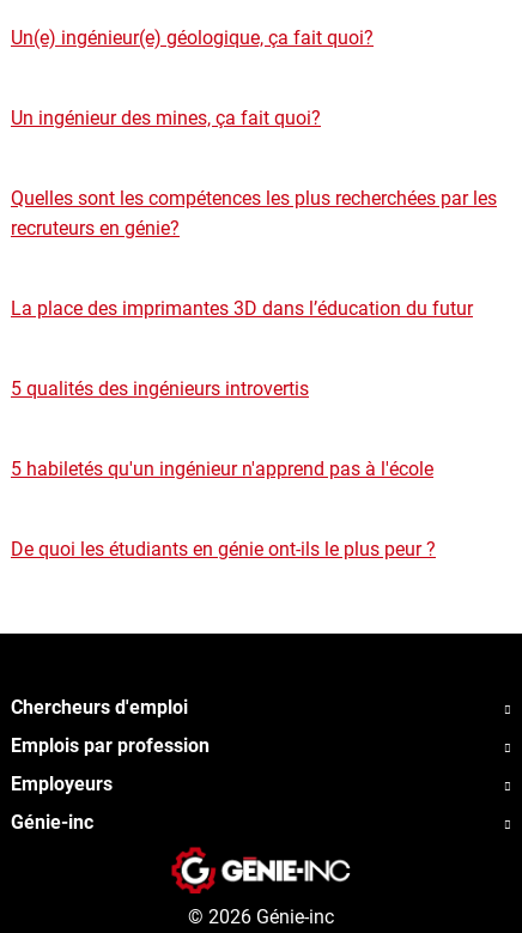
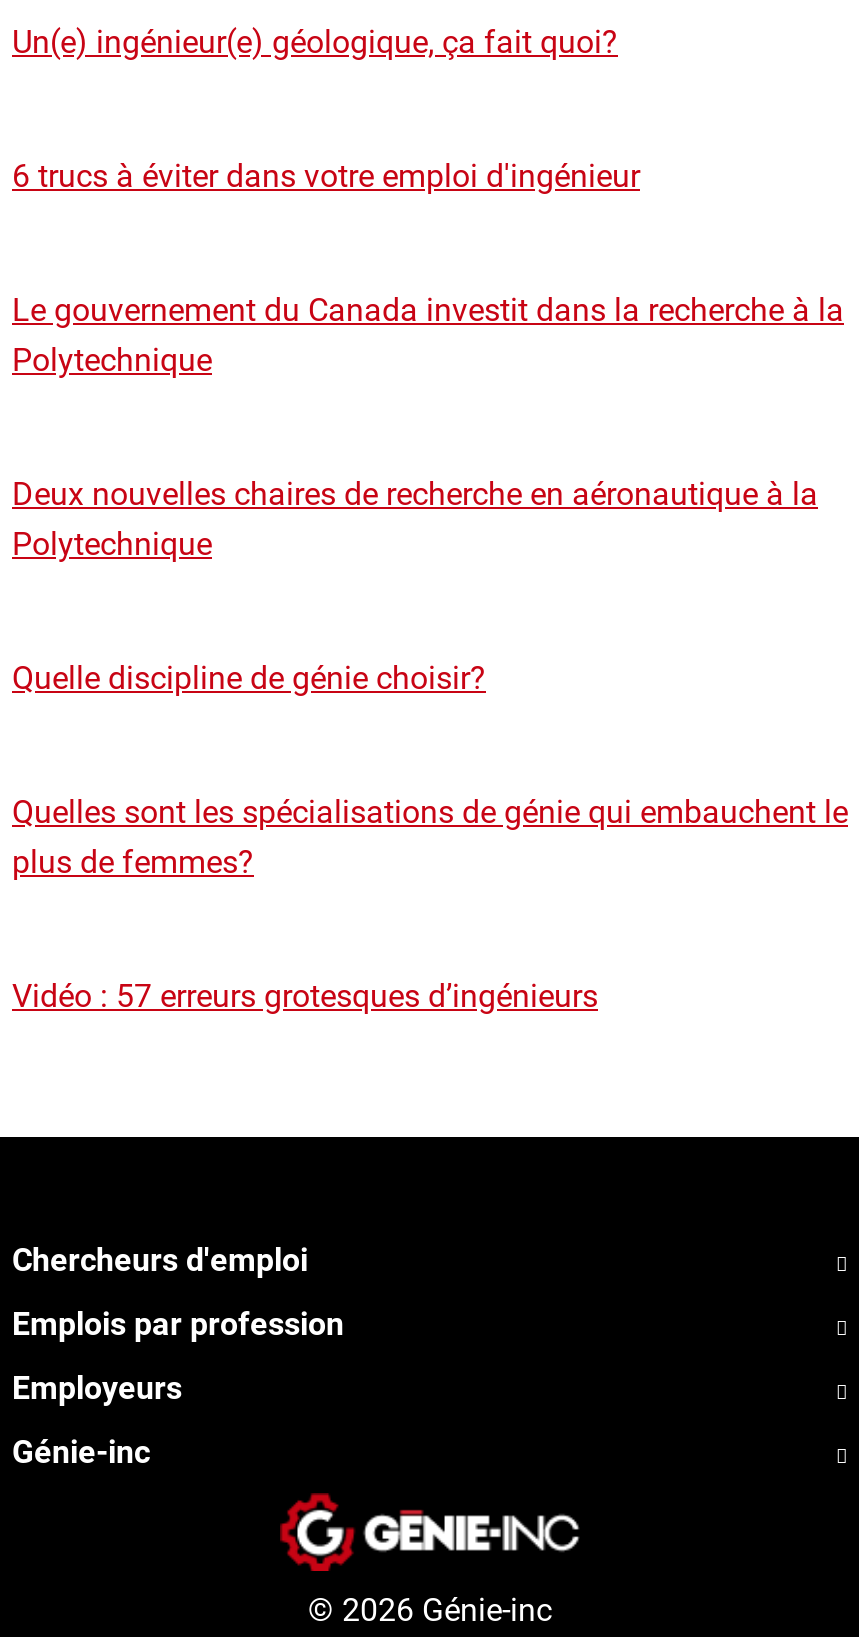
[11,106,321,129] Un ingénieur des mines, ça fait quoi? -> [12,156,640,194] 6 trucs à éviter dans votre emploi d'ingénieur
[11,186,497,239] Quelles sont les compétences les plus recherchées par les | recruteurs en génie? -> [12,290,844,378] Le gouvernement du Canada investit dans la recherche à la | Polytechnique
[11,297,473,319] La place des imprimantes 3D dans l’éducation du futur -> [12,474,818,562] Deux nouvelles chaires de recherche en aéronautique à la | Polytechnique
[11,377,309,400] 5 qualités des ingénieurs introvertis -> [12,658,486,696] Quelle discipline de génie choisir?
[11,457,433,480] 5 habiletés qu'un ingénieur n'apprend pas à l'école -> [12,792,848,880] Quelles sont les spécialisations de génie qui embauchent le | plus de femmes?
[11,537,436,560] De quoi les étudiants en génie ont-ils le plus peur ? -> [12,976,598,1014] Vidéo : 57 erreurs grotesques d’ingénieurs

